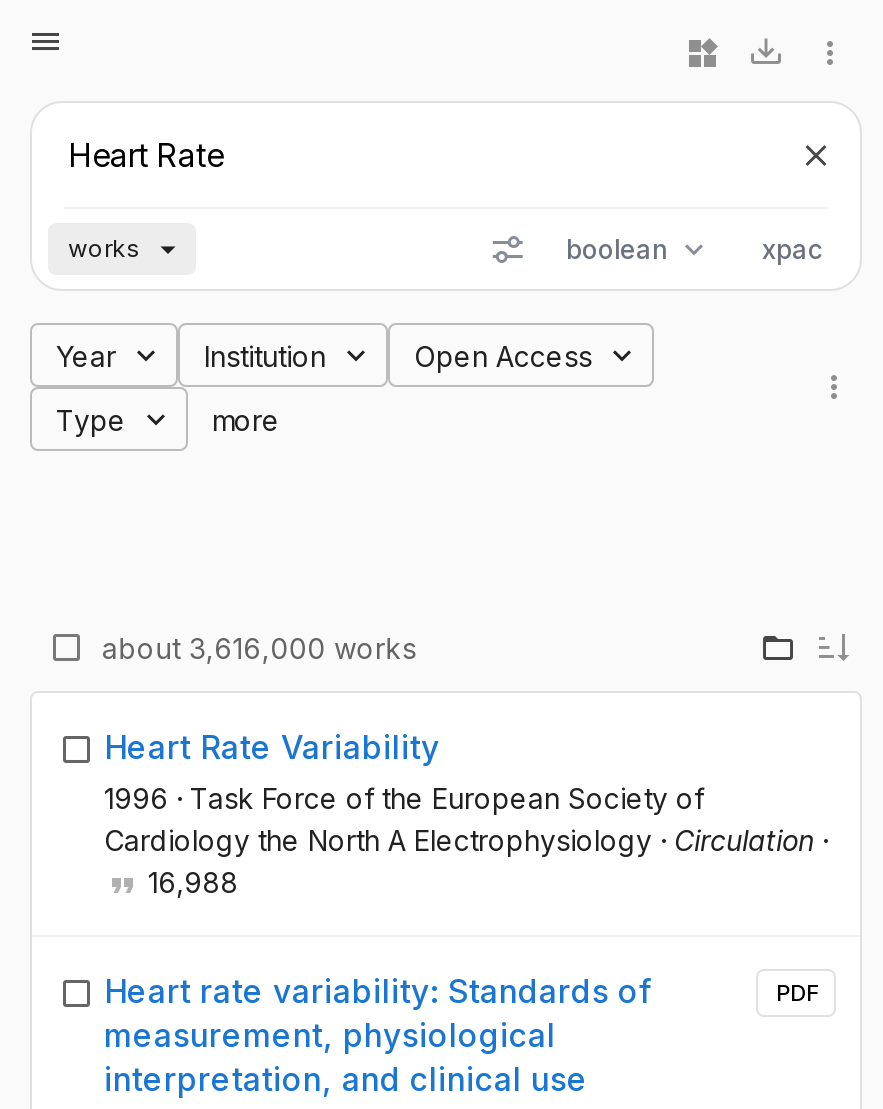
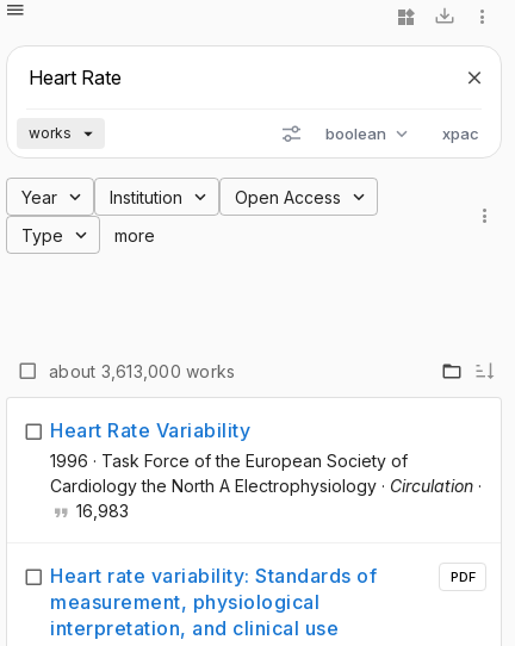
[102,630,416,664] about 3,616,000 works -> [49,361,235,381] about 3,613,000 works
[140,865,238,899] 16,988 -> [72,501,129,521] 16,983

